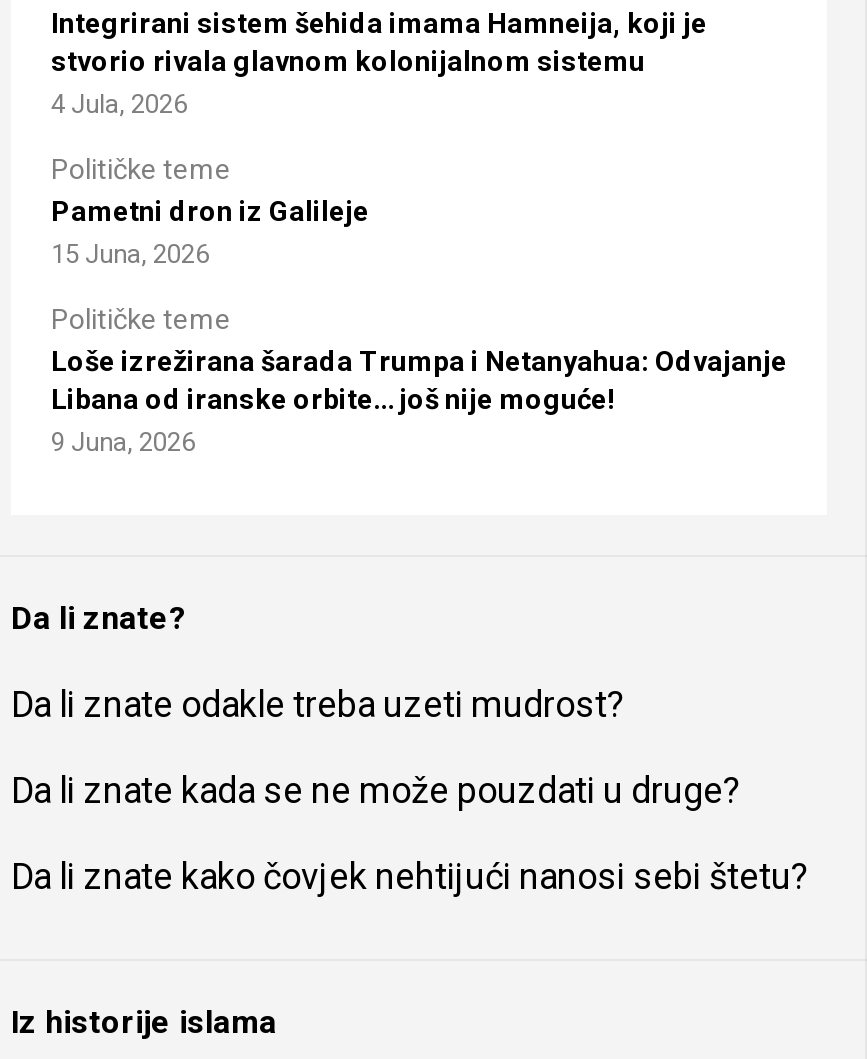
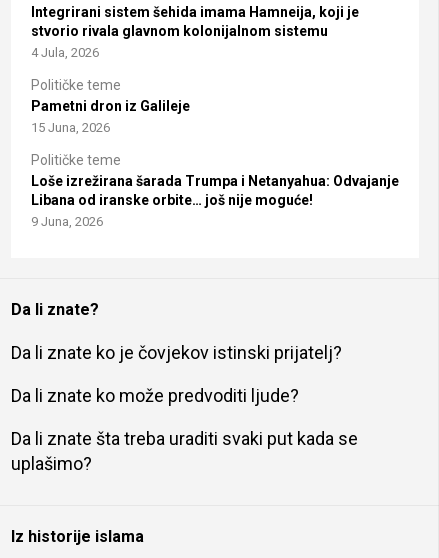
[11,684,625,726] Da li znate odakle treba uzeti mudrost? -> [11,342,342,363] Da li znate ko je čovjekov istinski prijatelj?
[11,770,741,812] Da li znate kada se ne može pouzdati u druge? -> [11,385,299,406] Da li znate ko može predvoditi ljude?
[11,856,809,898] Da li znate kako čovjek nehtijući nanosi sebi štetu? -> [11,428,358,474] Da li znate šta treba uraditi svaki put kada se | uplašimo?

